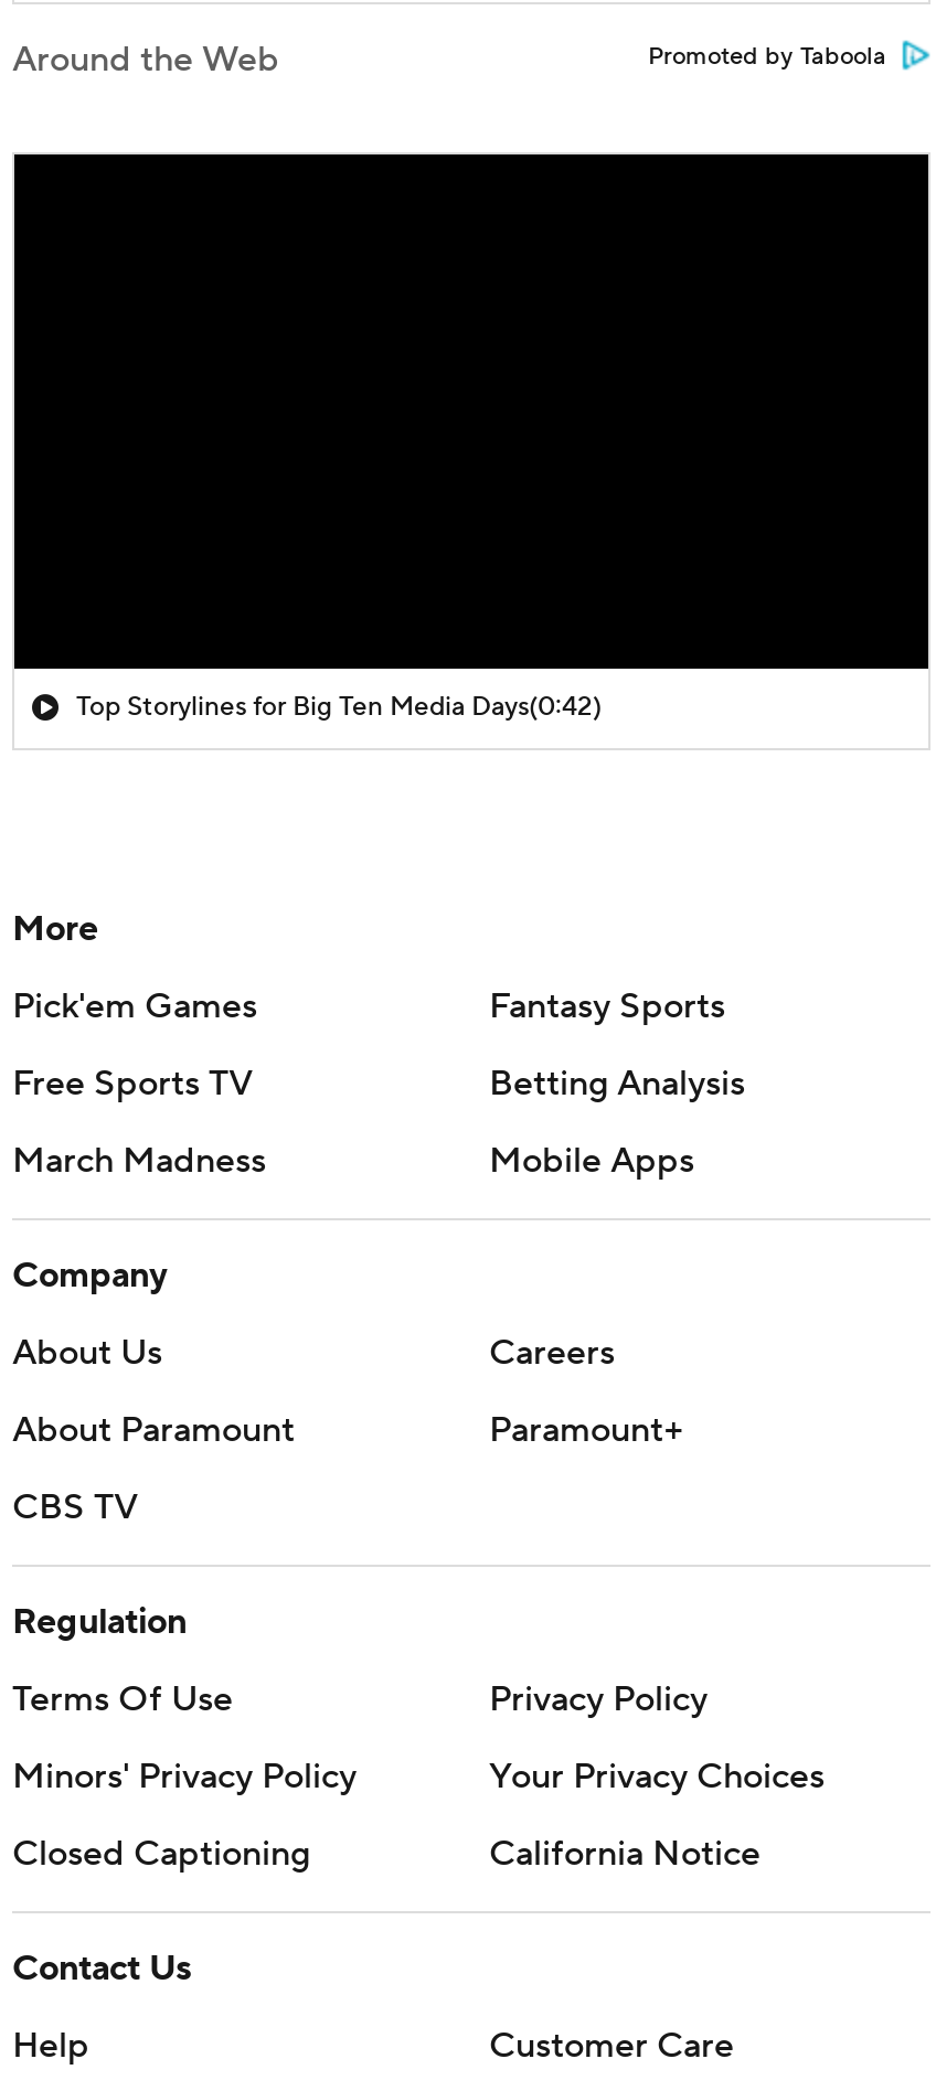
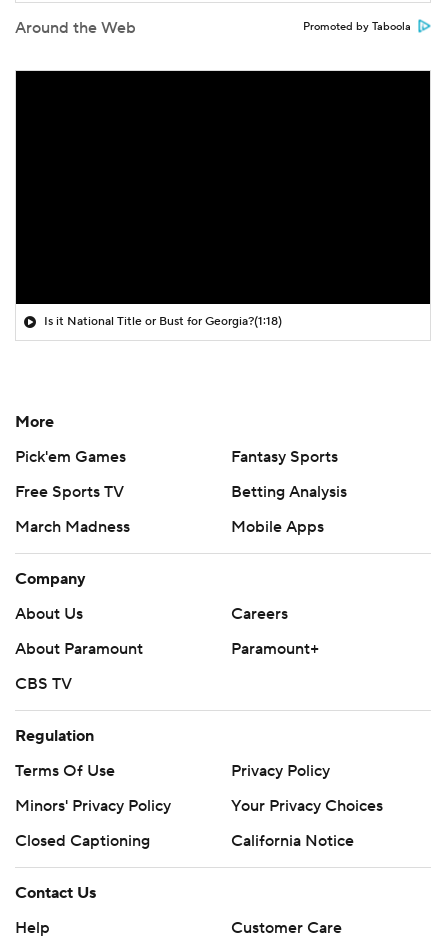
[76,691,602,724] Top Storylines for Big Ten Media Days(0:42) -> [44,314,282,329] Is it National Title or Bust for Georgia?(1:18)

